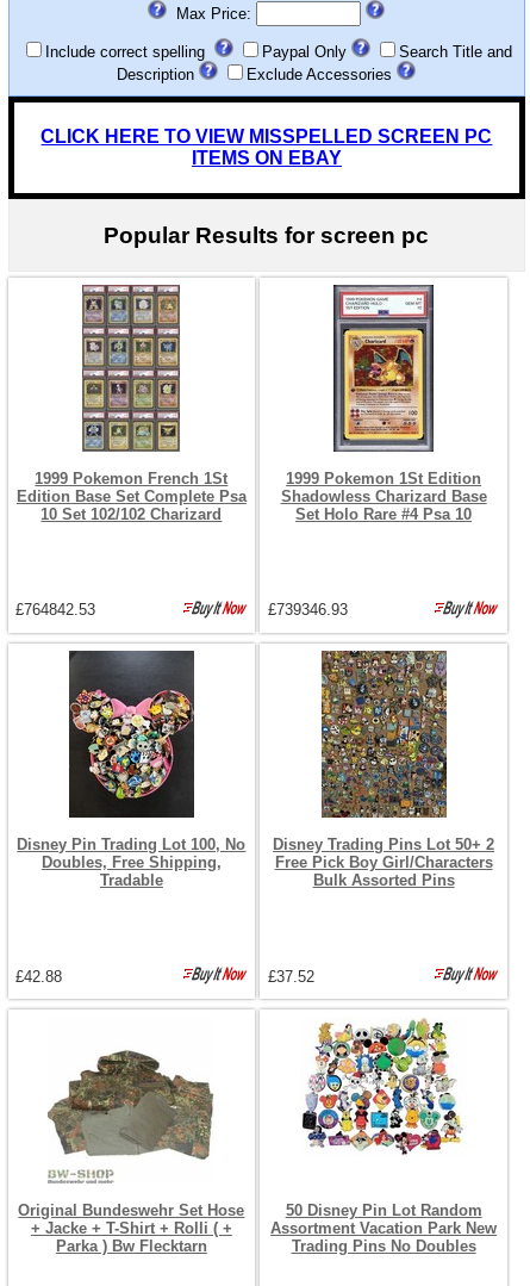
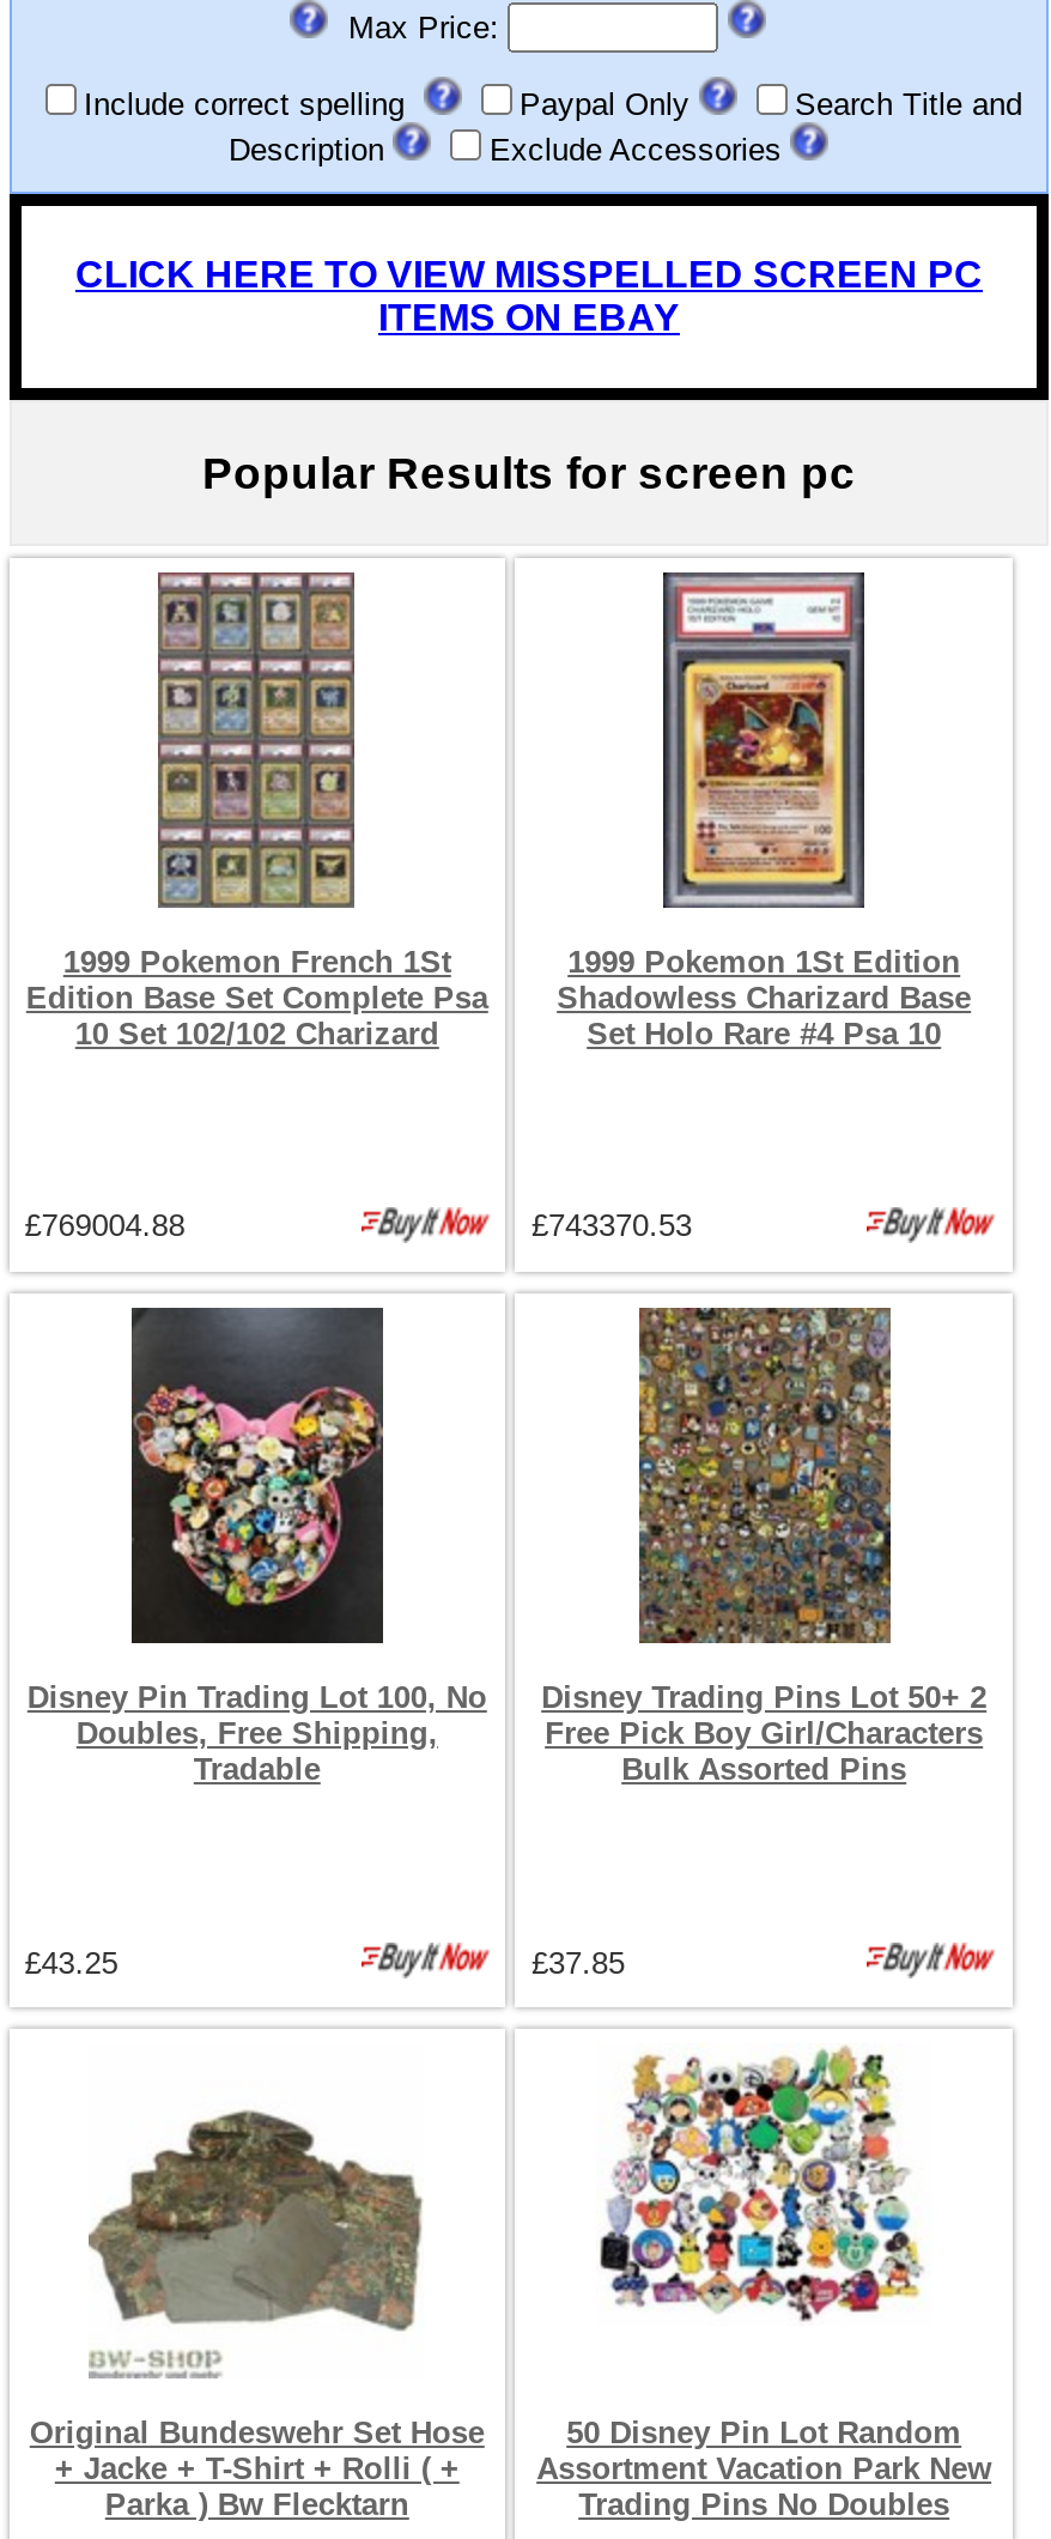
[16,601,96,619] £764842.53 -> [24,1208,185,1244] £769004.88
[268,601,348,619] £739346.93 -> [531,1208,692,1244] £743370.53
[16,967,62,985] £42.88 -> [24,1944,118,1980] £43.25
[268,967,314,985] £37.52 -> [531,1944,625,1980] £37.85

